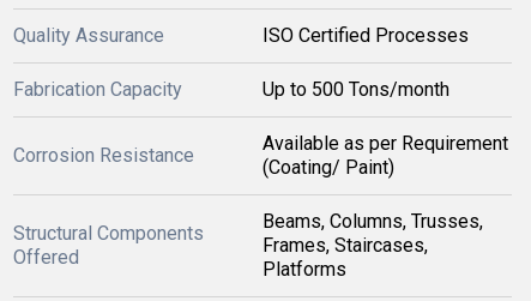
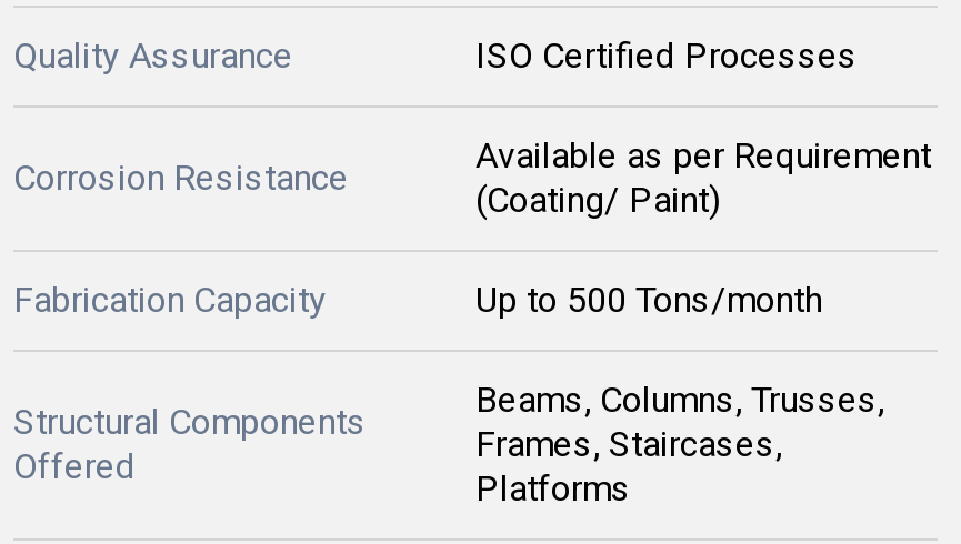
moved [13,78,449,101] -> [13,279,822,321]: Fabrication Capacity | Up to 500 Tons/month
moved [13,132,508,179] -> [13,134,931,221]: Corrosion Resistance | Available as per Requirement | (Coating/ Paint)

